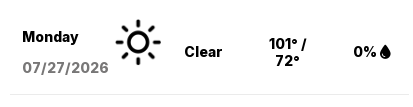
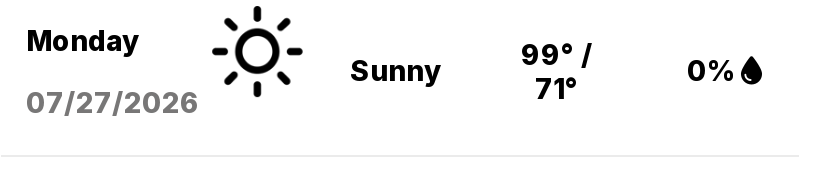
[184,35,307,69] Clear | 101° / | 72° -> [350,38,593,106] Sunny | 99° / | 71°

